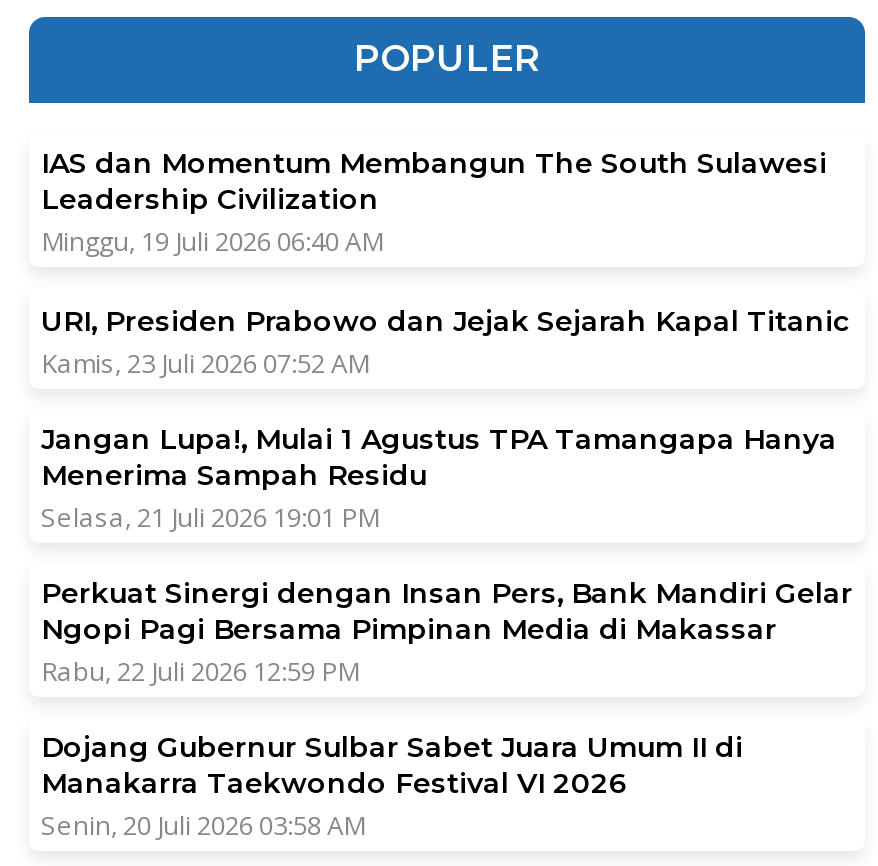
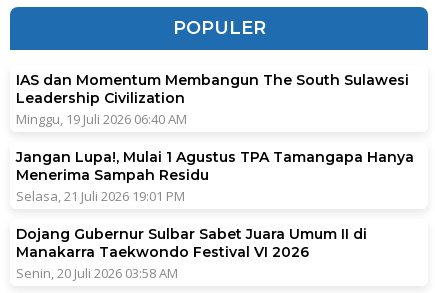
[41,304,851,382] URI, Presiden Prabowo dan Jejak Sejarah Kapal Titanic | Kamis, 23 Juli 2026 07:52 AM -> none
[41,576,853,690] Perkuat Sinergi dengan Insan Pers, Bank Mandiri Gelar | Ngopi Pagi Bersama Pimpinan Media di Makassar | Rabu, 22 Juli 2026 12:59 PM -> none

